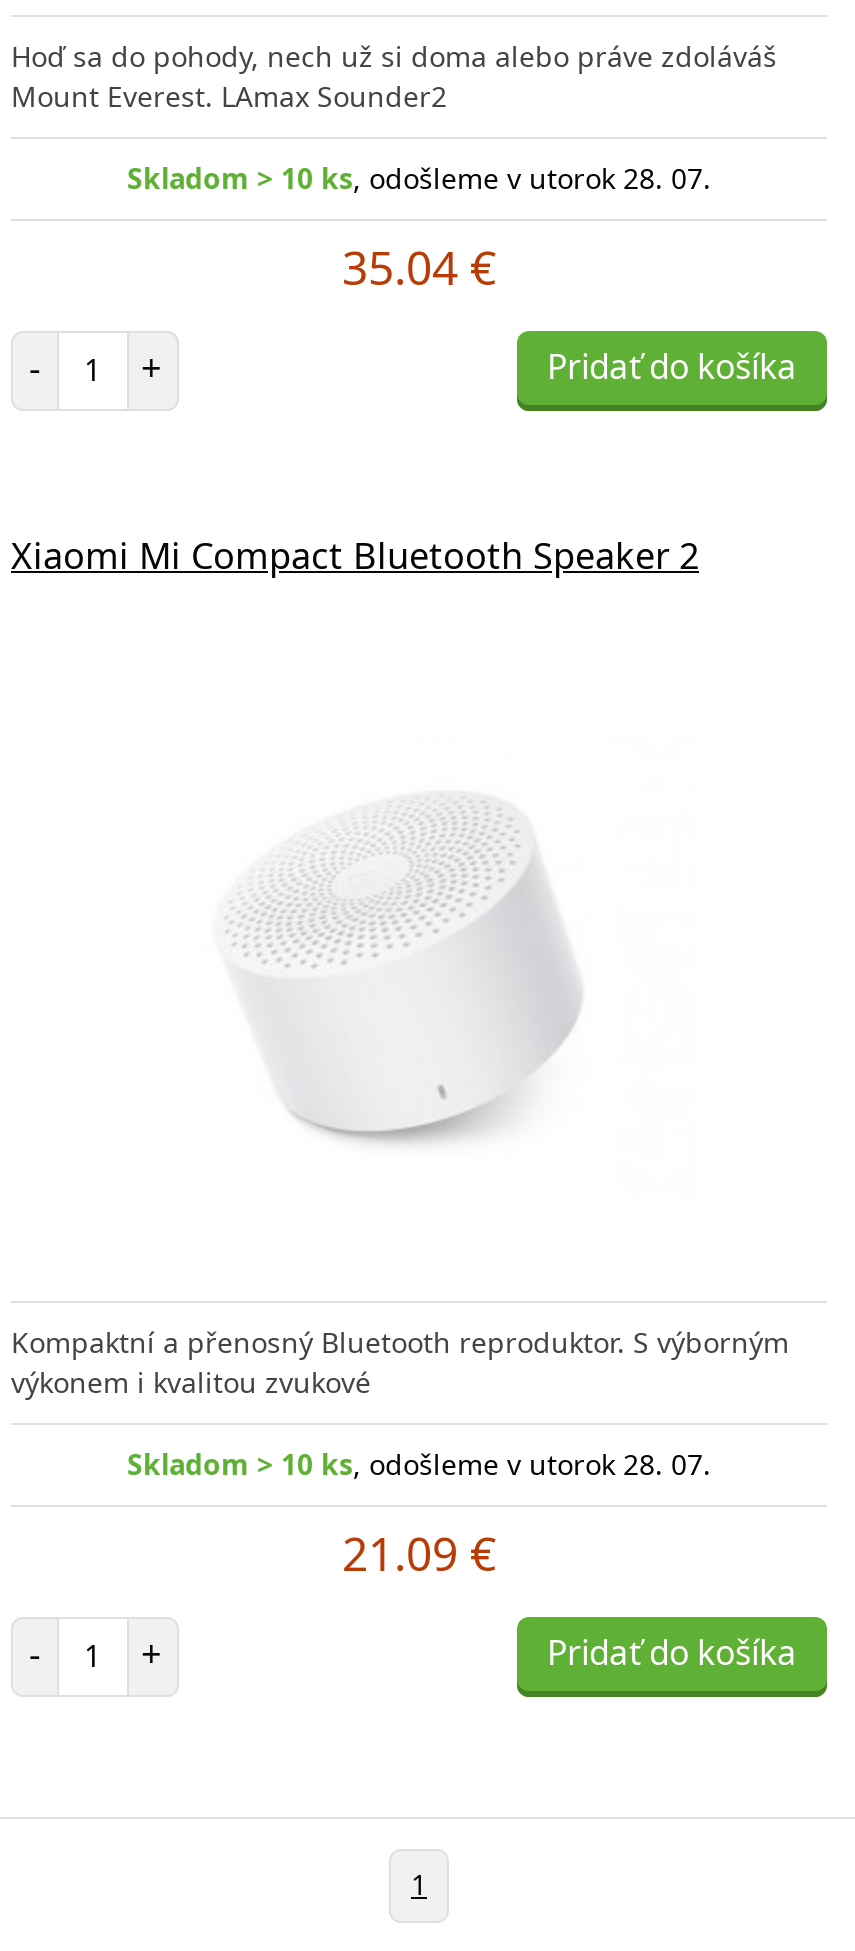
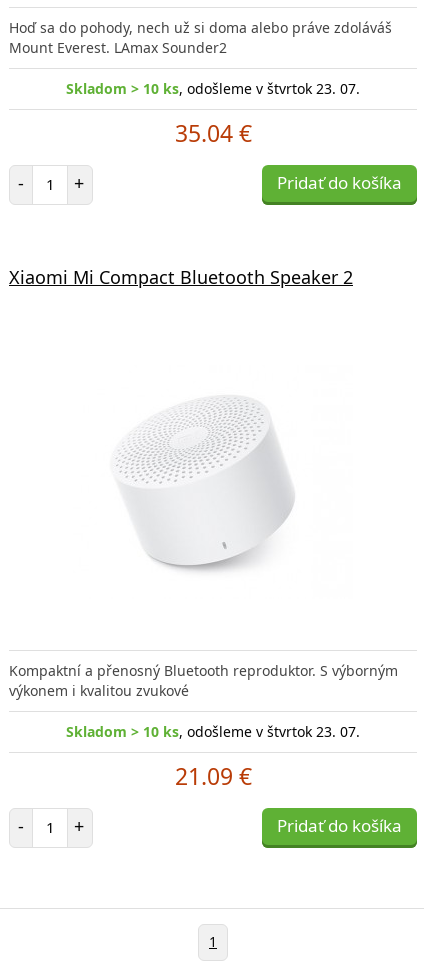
[127,158,711,196] Skladom > 10 ks, odošleme v utorok 28. 07. -> [66,78,360,97] Skladom > 10 ks, odošleme v štvrtok 23. 07.
[127,1444,711,1482] Skladom > 10 ks, odošleme v utorok 28. 07. -> [66,721,360,740] Skladom > 10 ks, odošleme v štvrtok 23. 07.

